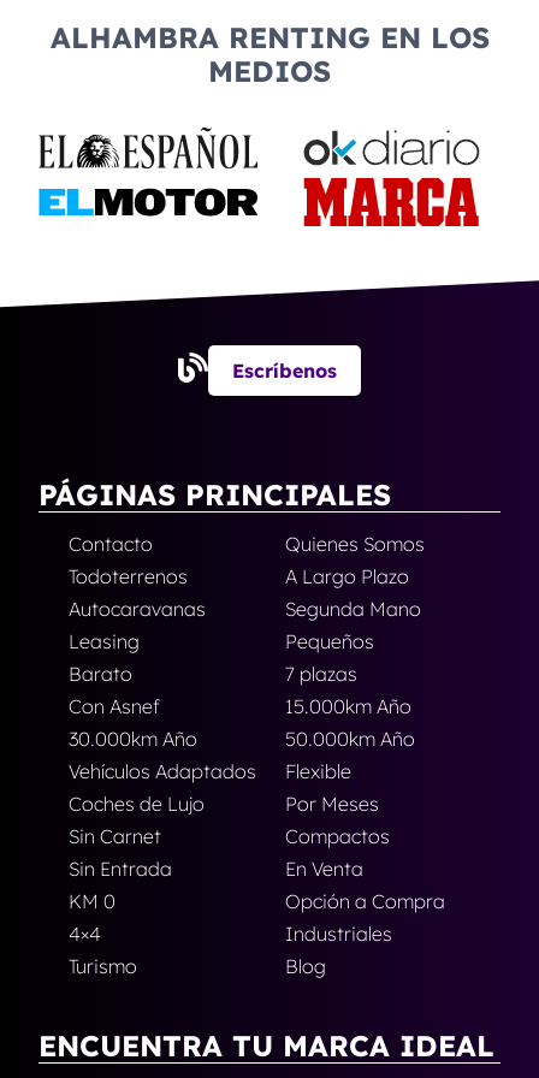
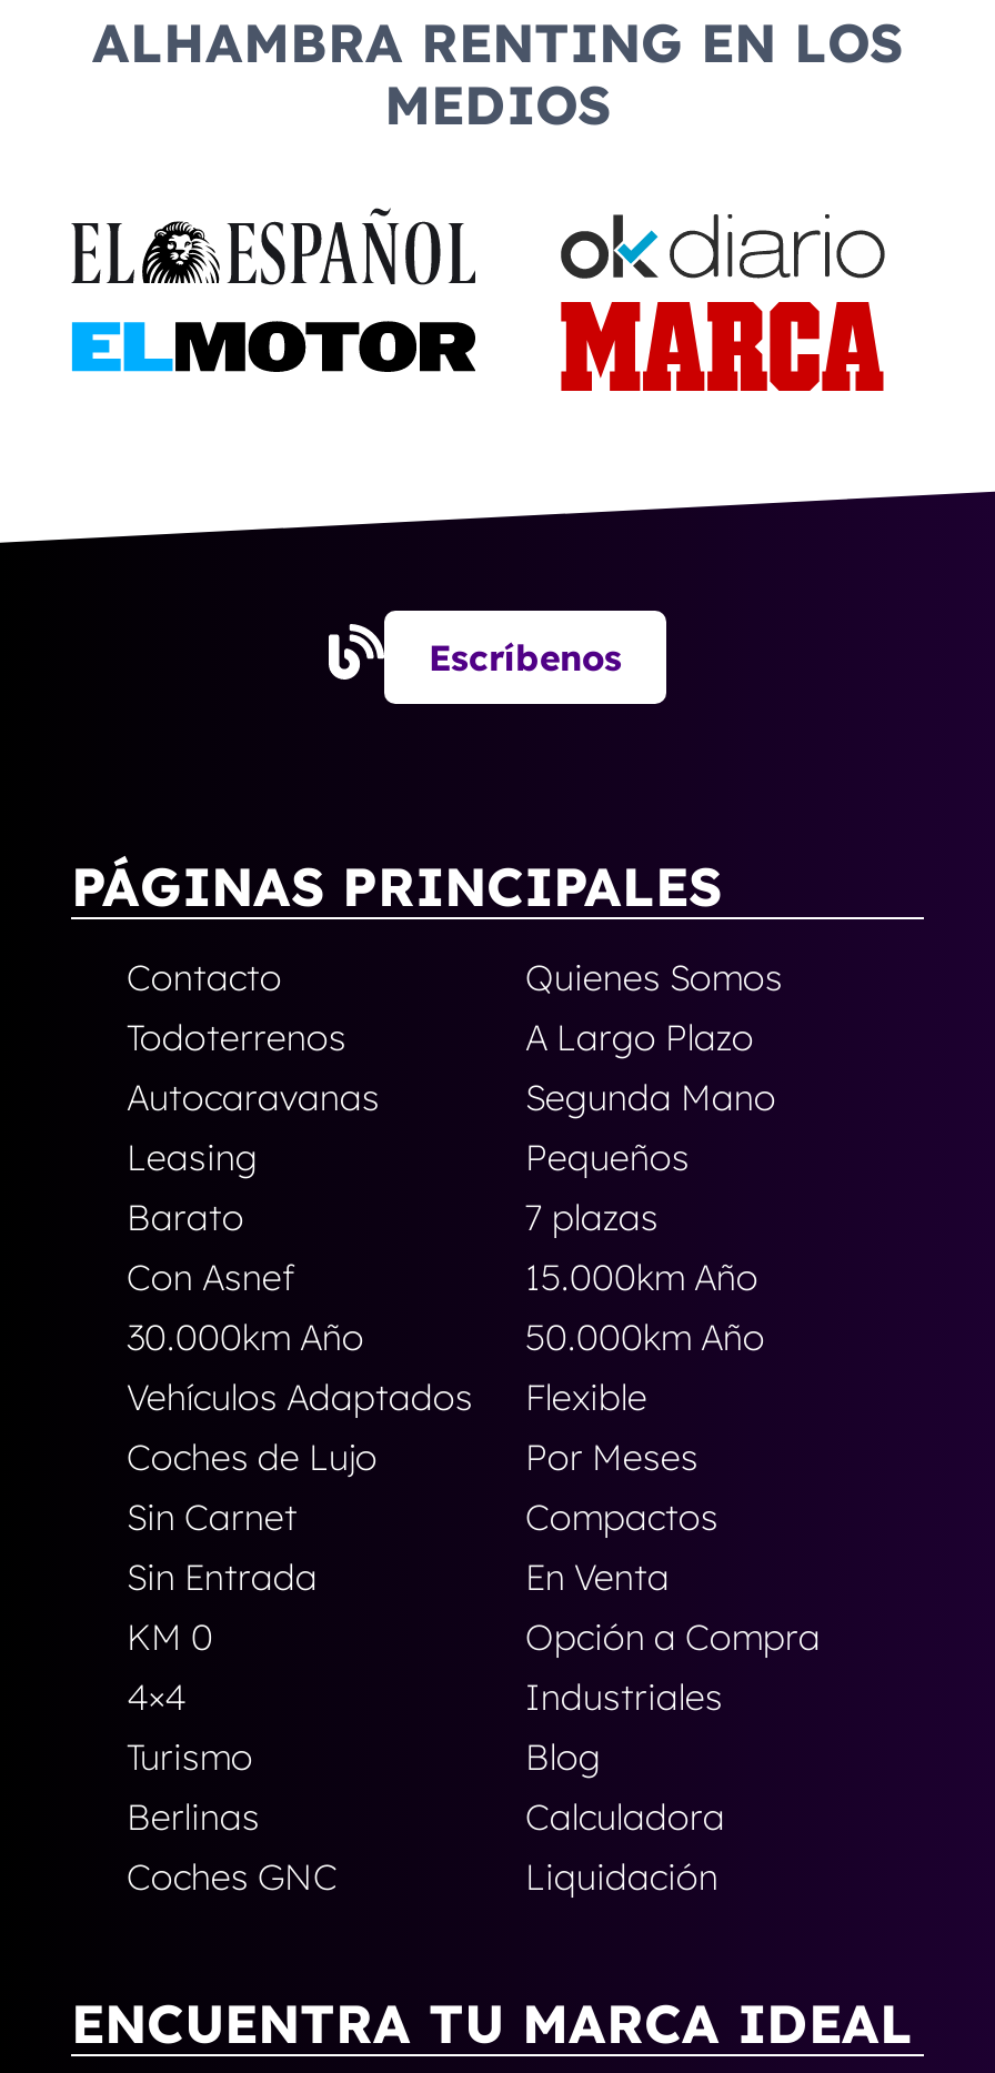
none -> [127,1795,725,1900] Berlinas | Calculadora | Coches GNC | Liquidación

